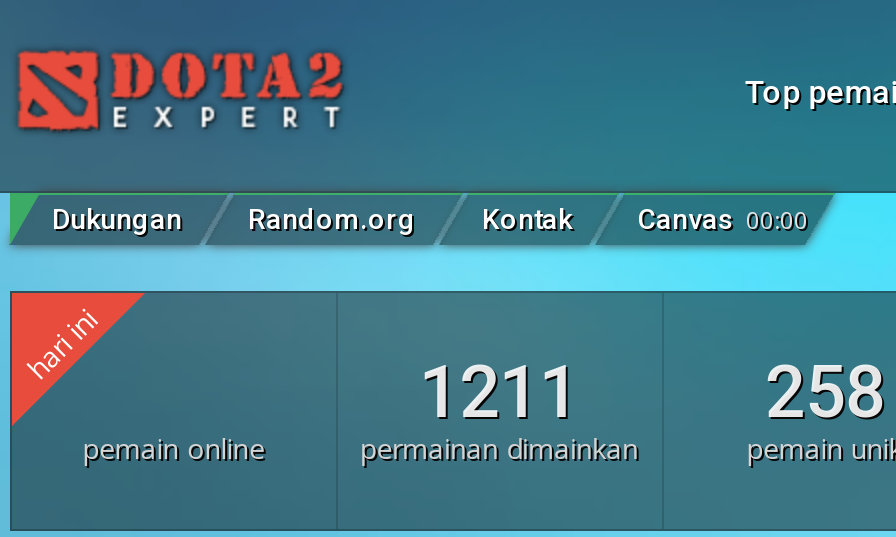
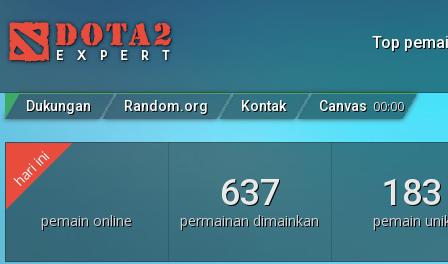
[419,351,579,435] 1211 -> [220,172,280,214] 637
[765,351,885,435] 258 -> [382,172,442,214] 183

